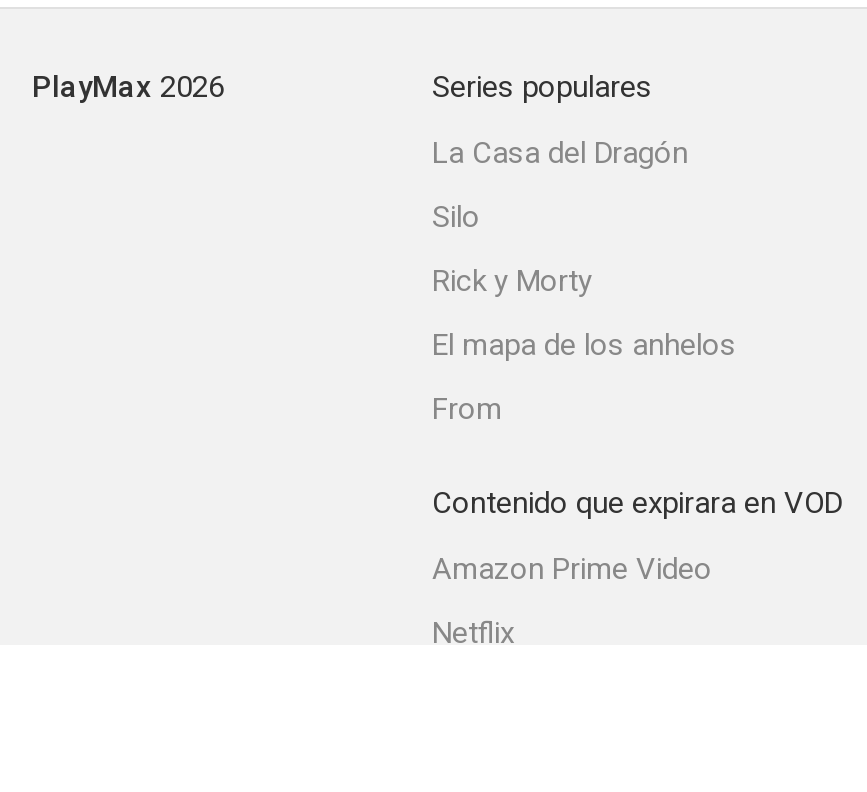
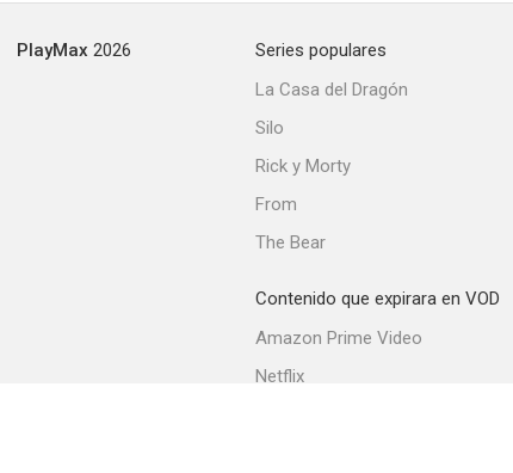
[432,327,736,363] El mapa de los anhelos -> none
moved [432,391,502,427] -> [255,193,297,215]: From
none -> [255,232,326,253] The Bear

